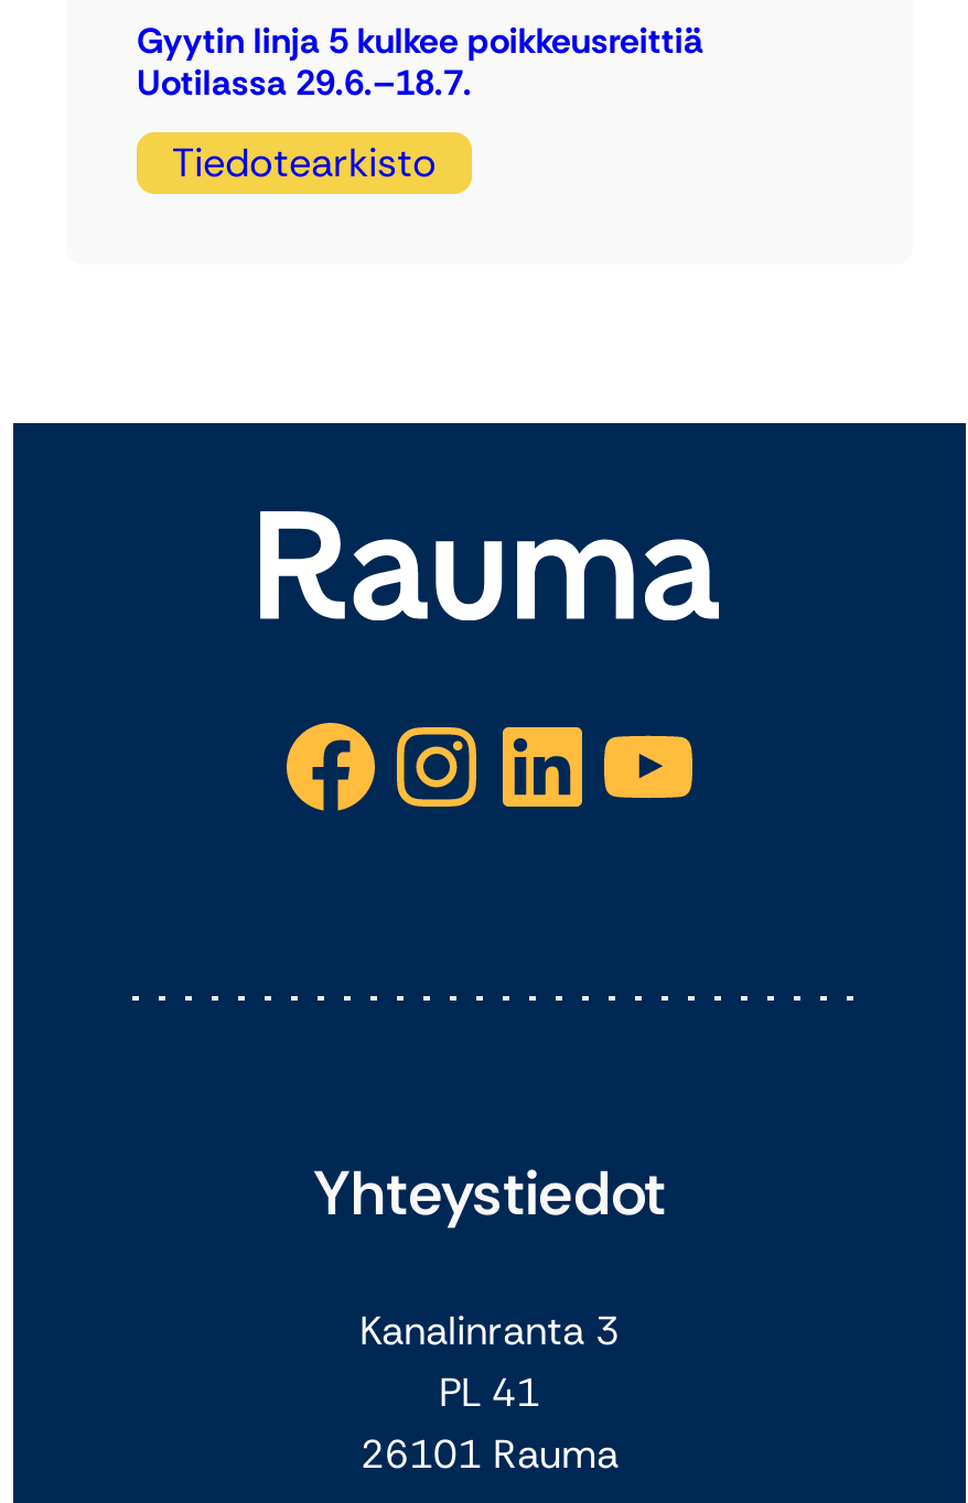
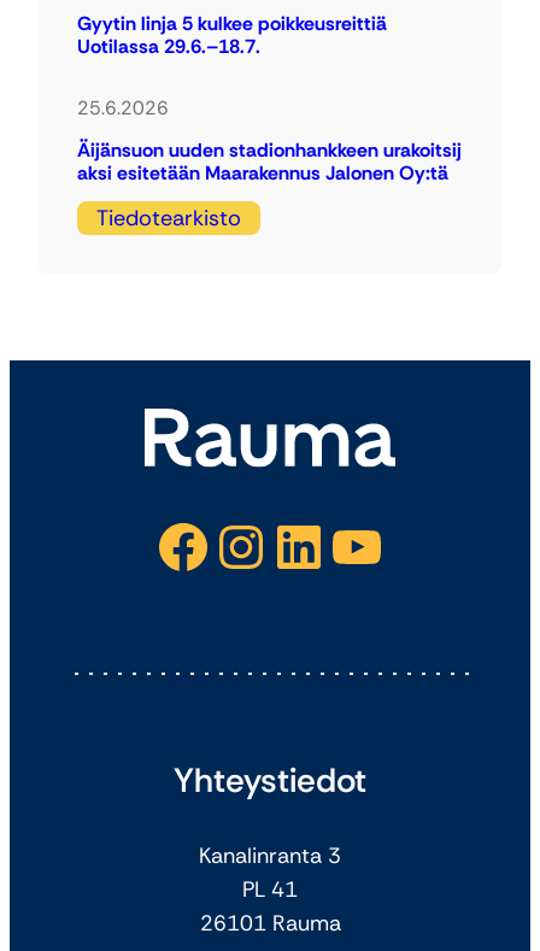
none -> [77,95,462,186] 25.6.2026 | Äijänsuon uuden stadionhankkeen urakoitsij | aksi esitetään Maarakennus Jalonen Oy:tä

